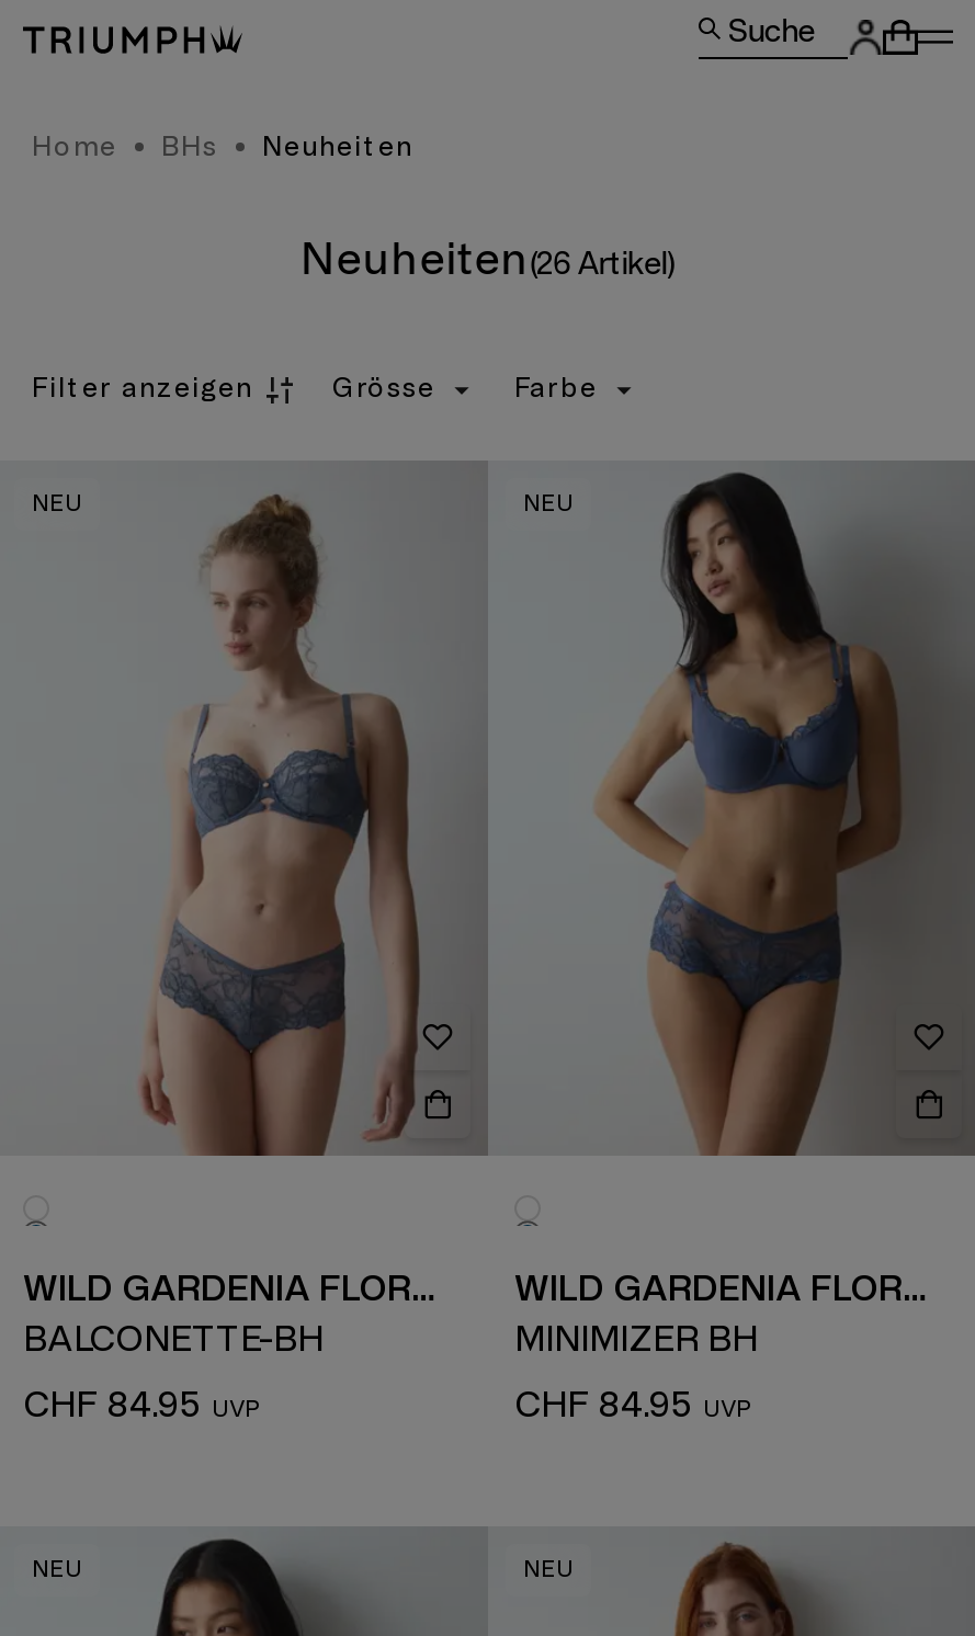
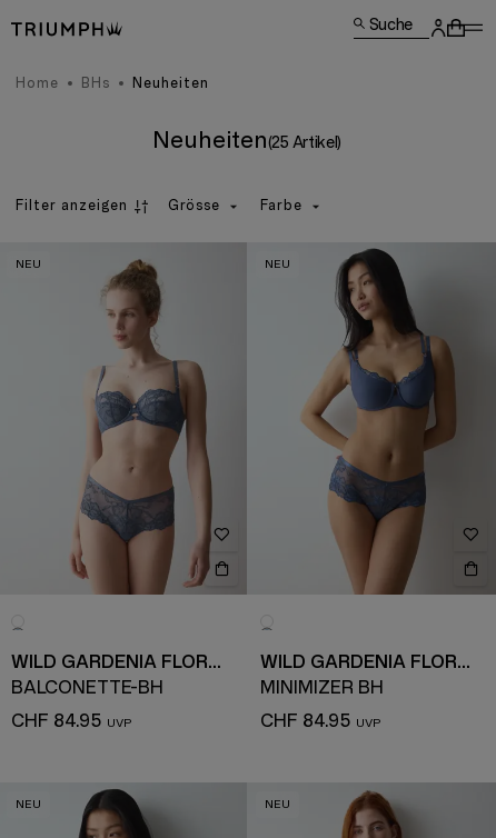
[301,235,675,283] Neuheiten(26 Artikel) -> [152,128,342,152] Neuheiten(25 Artikel)

